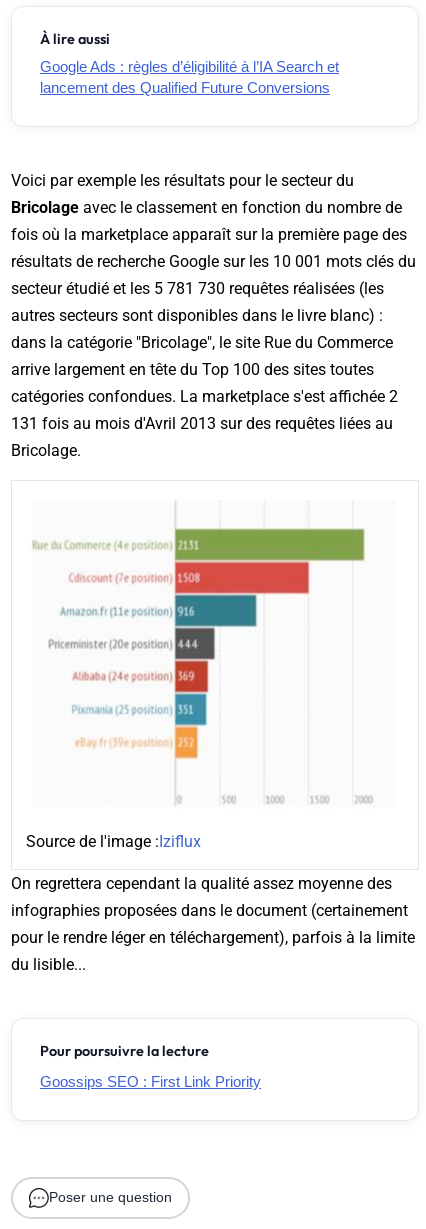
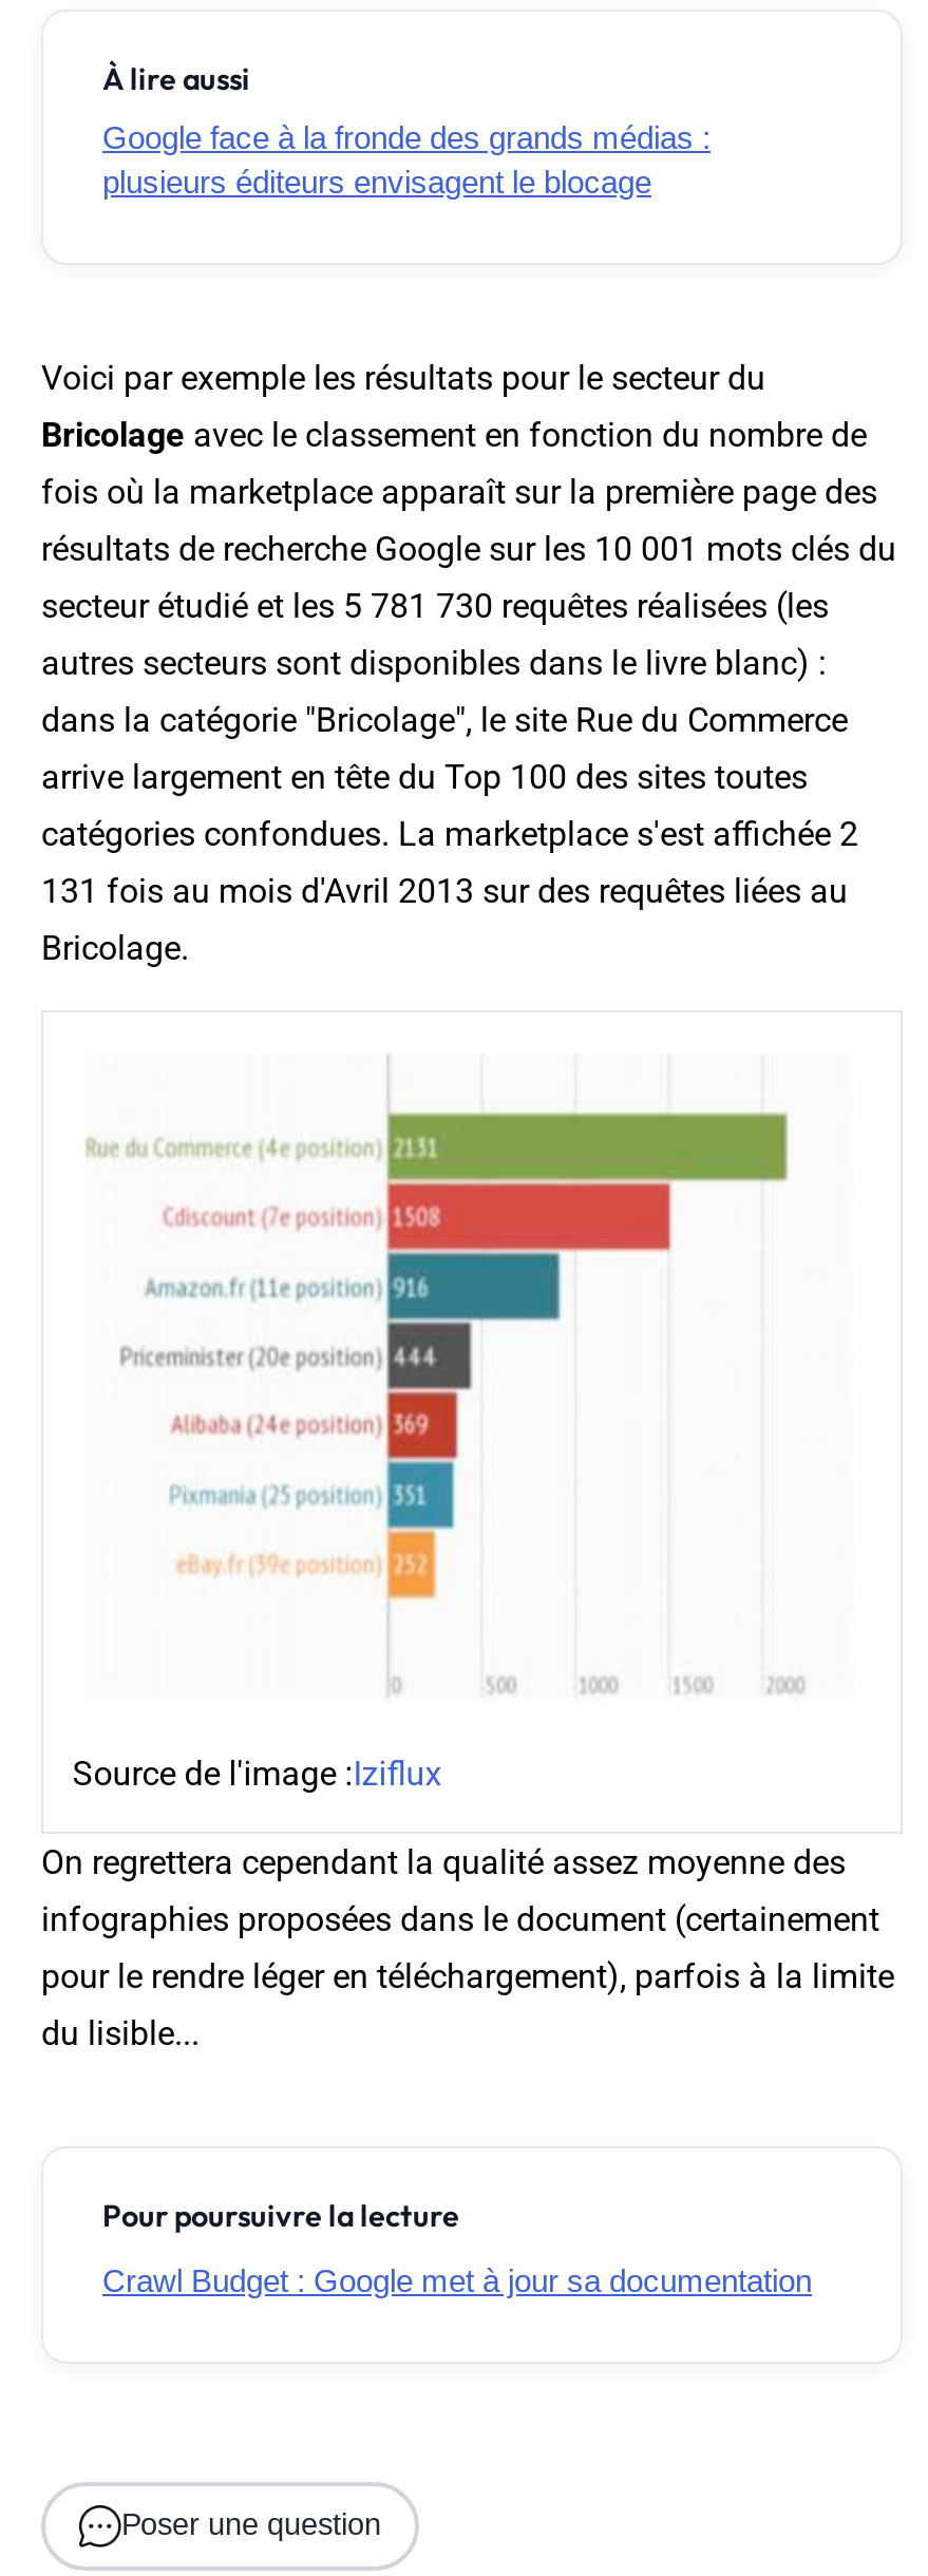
[40,58,339,96] Google Ads : règles d’éligibilité à l’IA Search et | lancement des Qualified Future Conversions -> [102,120,711,200] Google face à la fronde des grands médias : | plusieurs éditeurs envisagent le blocage
[40,1073,261,1090] Goossips SEO : First Link Priority -> [102,2263,812,2299] Crawl Budget : Google met à jour sa documentation

